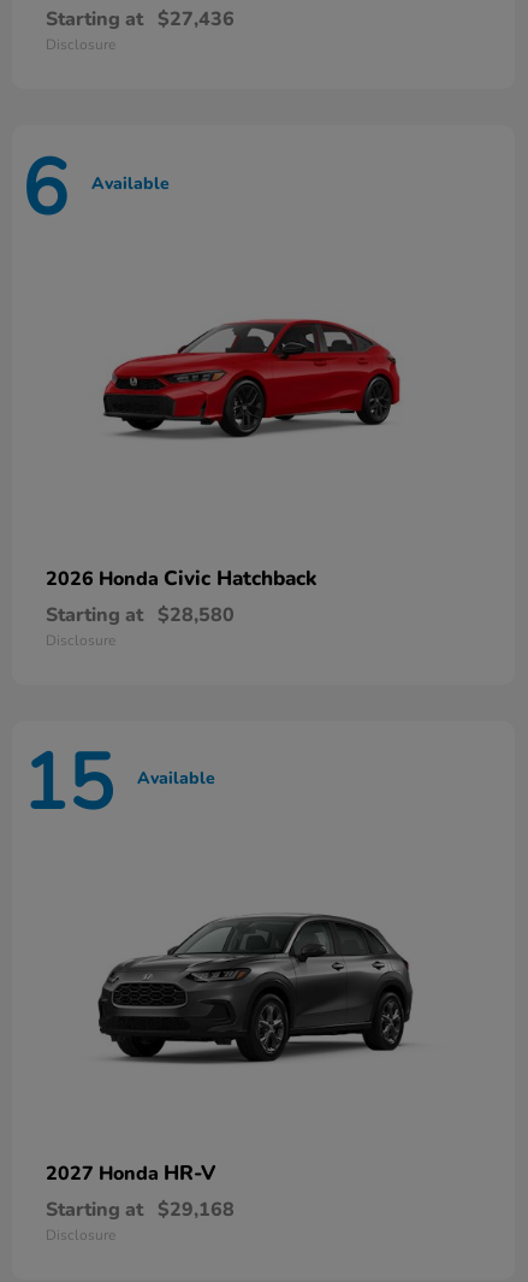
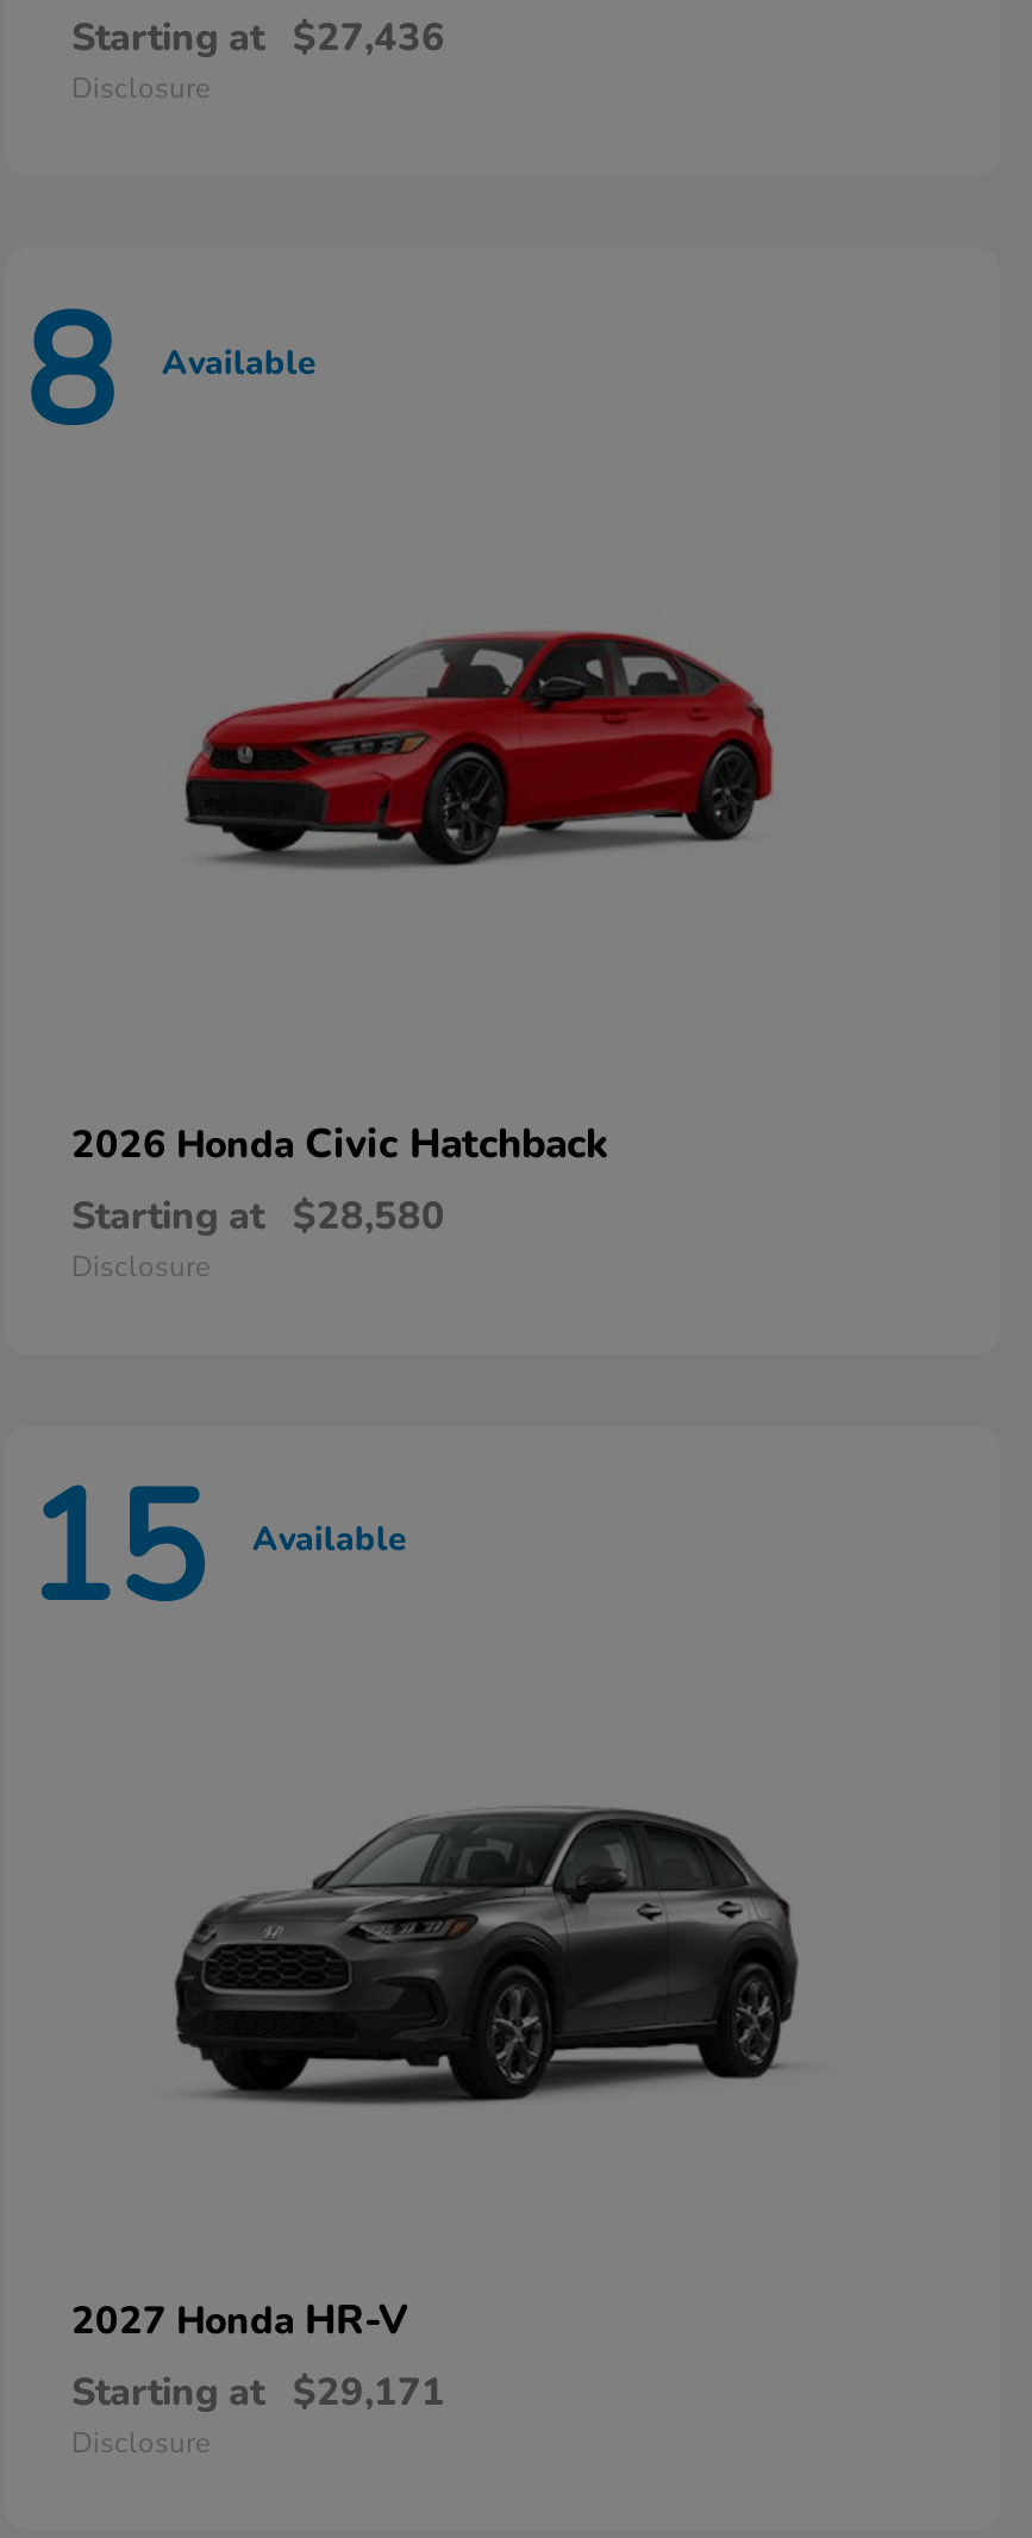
[22,136,170,242] 6 Available -> [24,269,317,479] 8 Available
[46,1197,235,1223] Starting at $29,168 -> [71,2367,445,2419] Starting at $29,171

